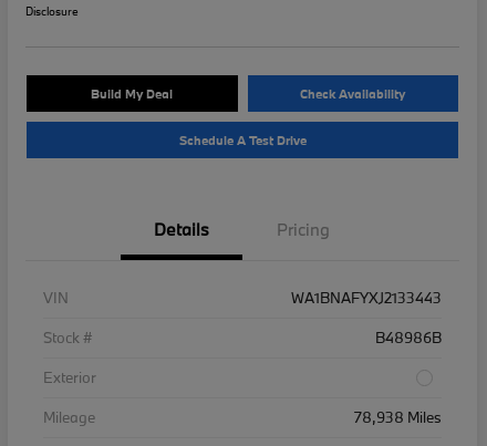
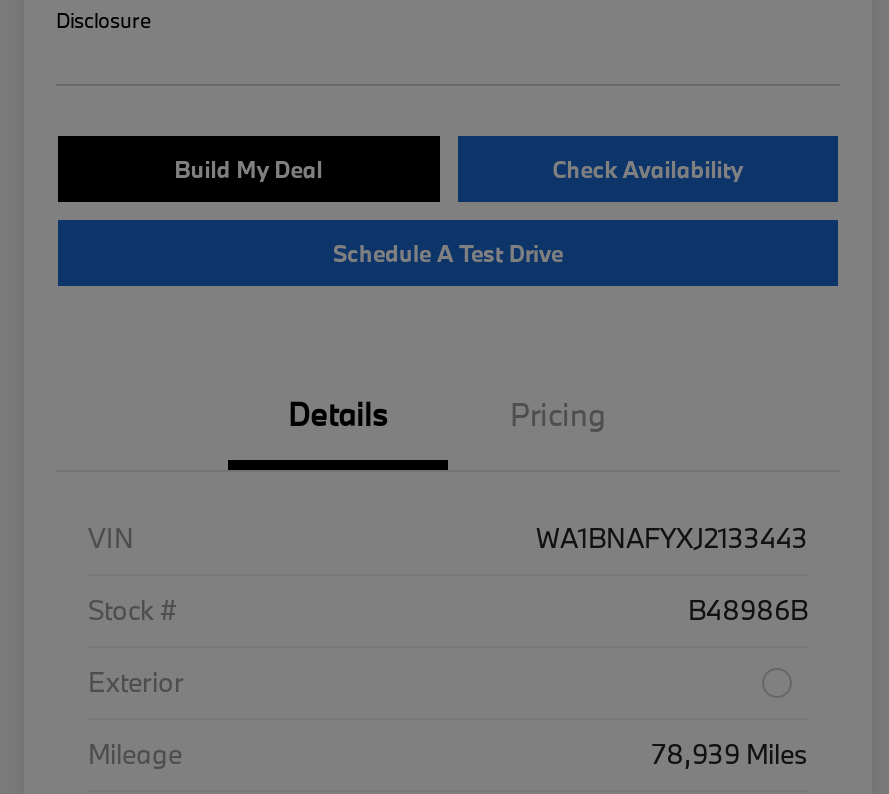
[354,407,442,427] 78,938 Miles -> [652,736,808,772] 78,939 Miles

